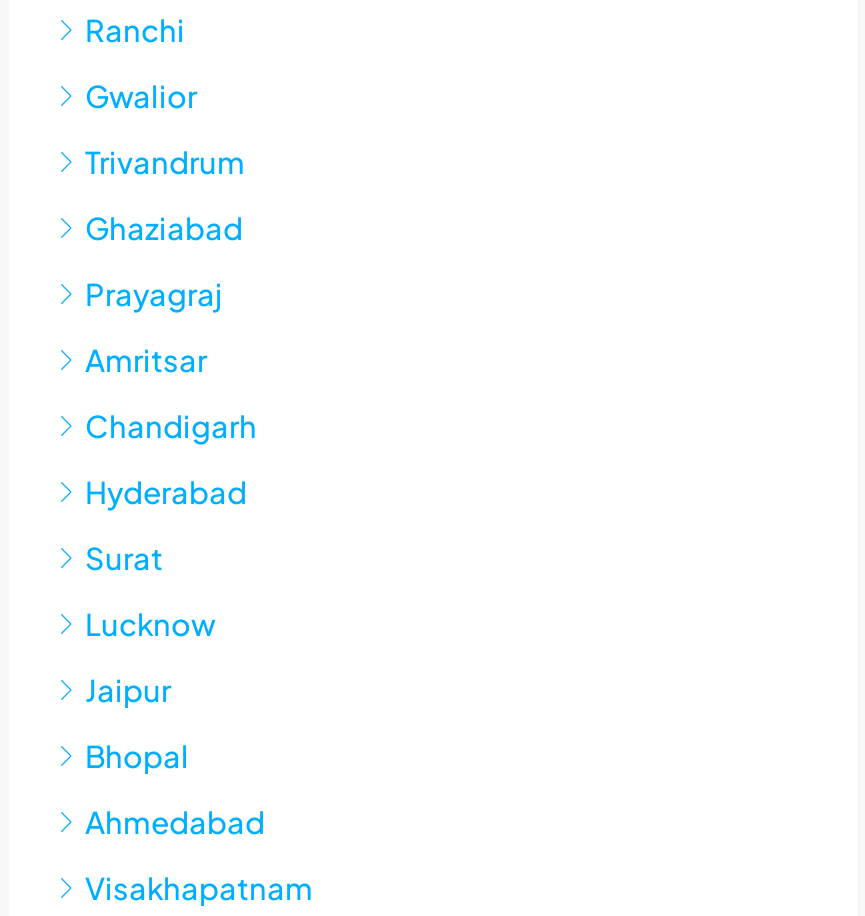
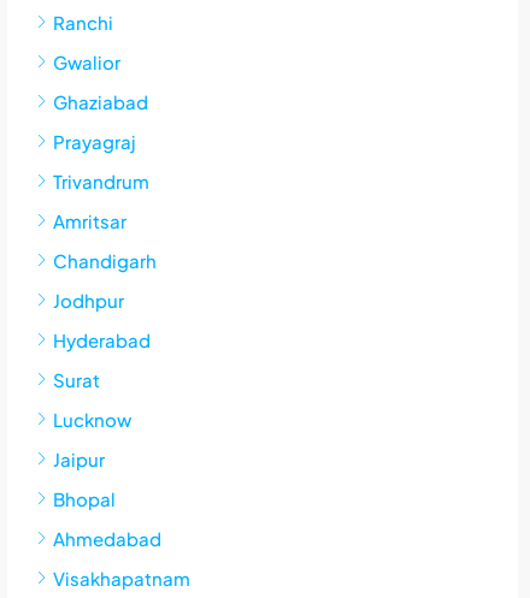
moved [85,143,245,181] -> [53,169,149,192]: Trivandrum
moved [85,209,243,313] -> [53,90,148,153]: Ghaziabad | Prayagraj
none -> [53,289,124,311] Jodhpur

